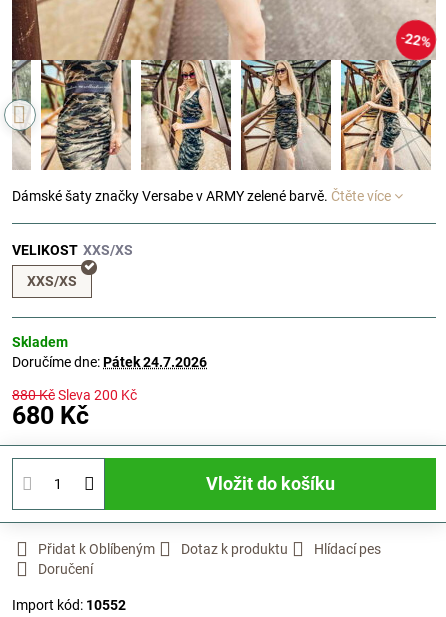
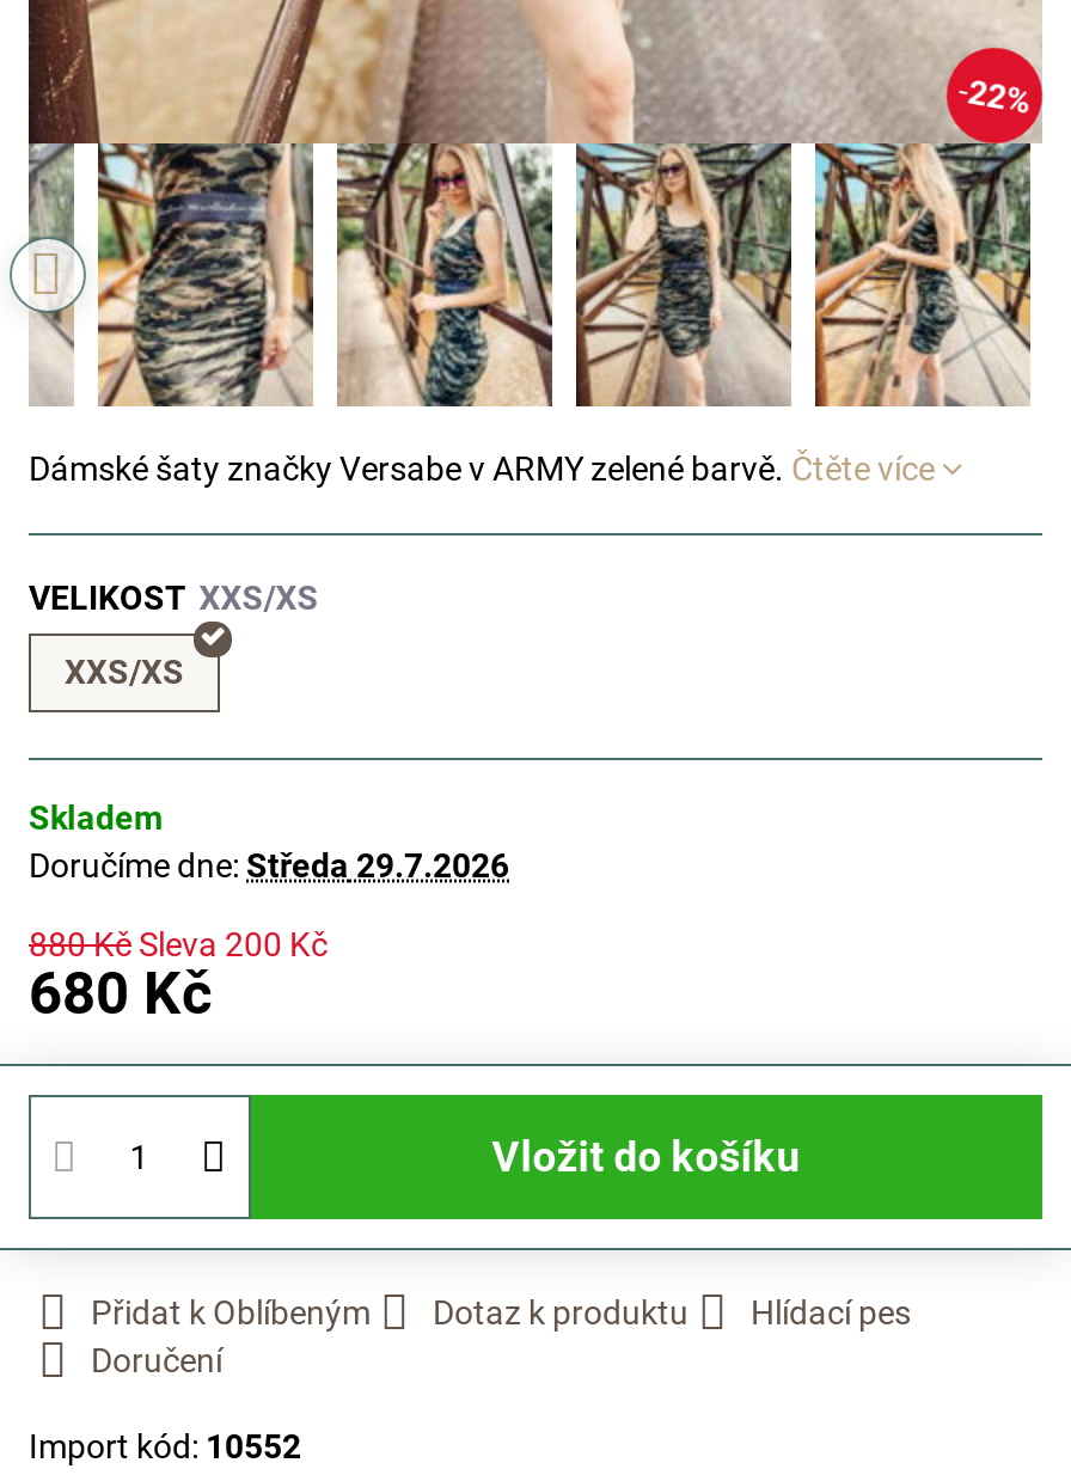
[12,354,207,370] Doručíme dne: Pátek 24.7.2026 -> [29,847,509,885] Doručíme dne: Středa 29.7.2026

